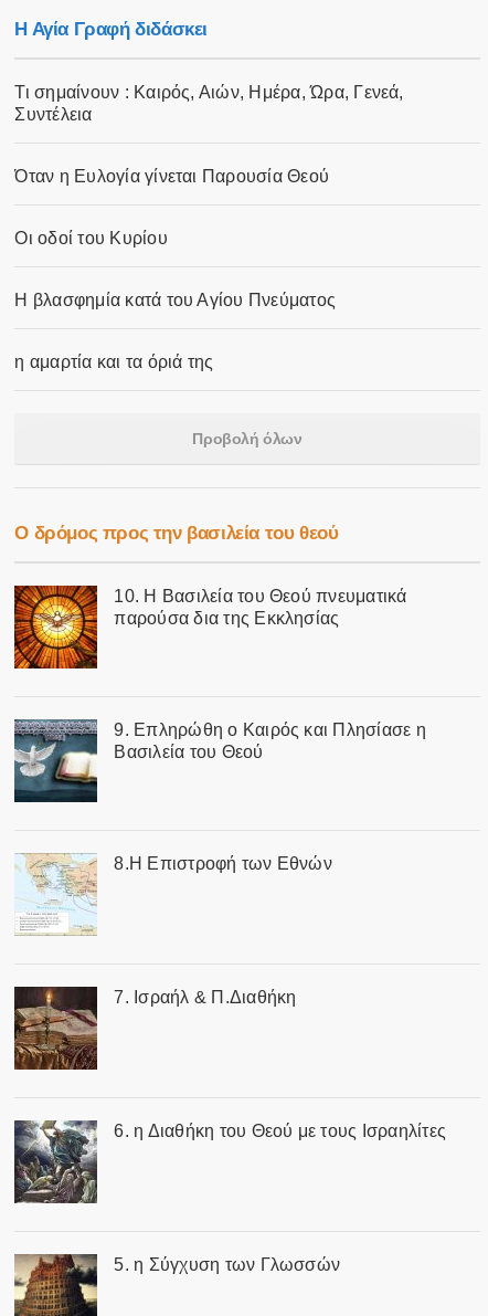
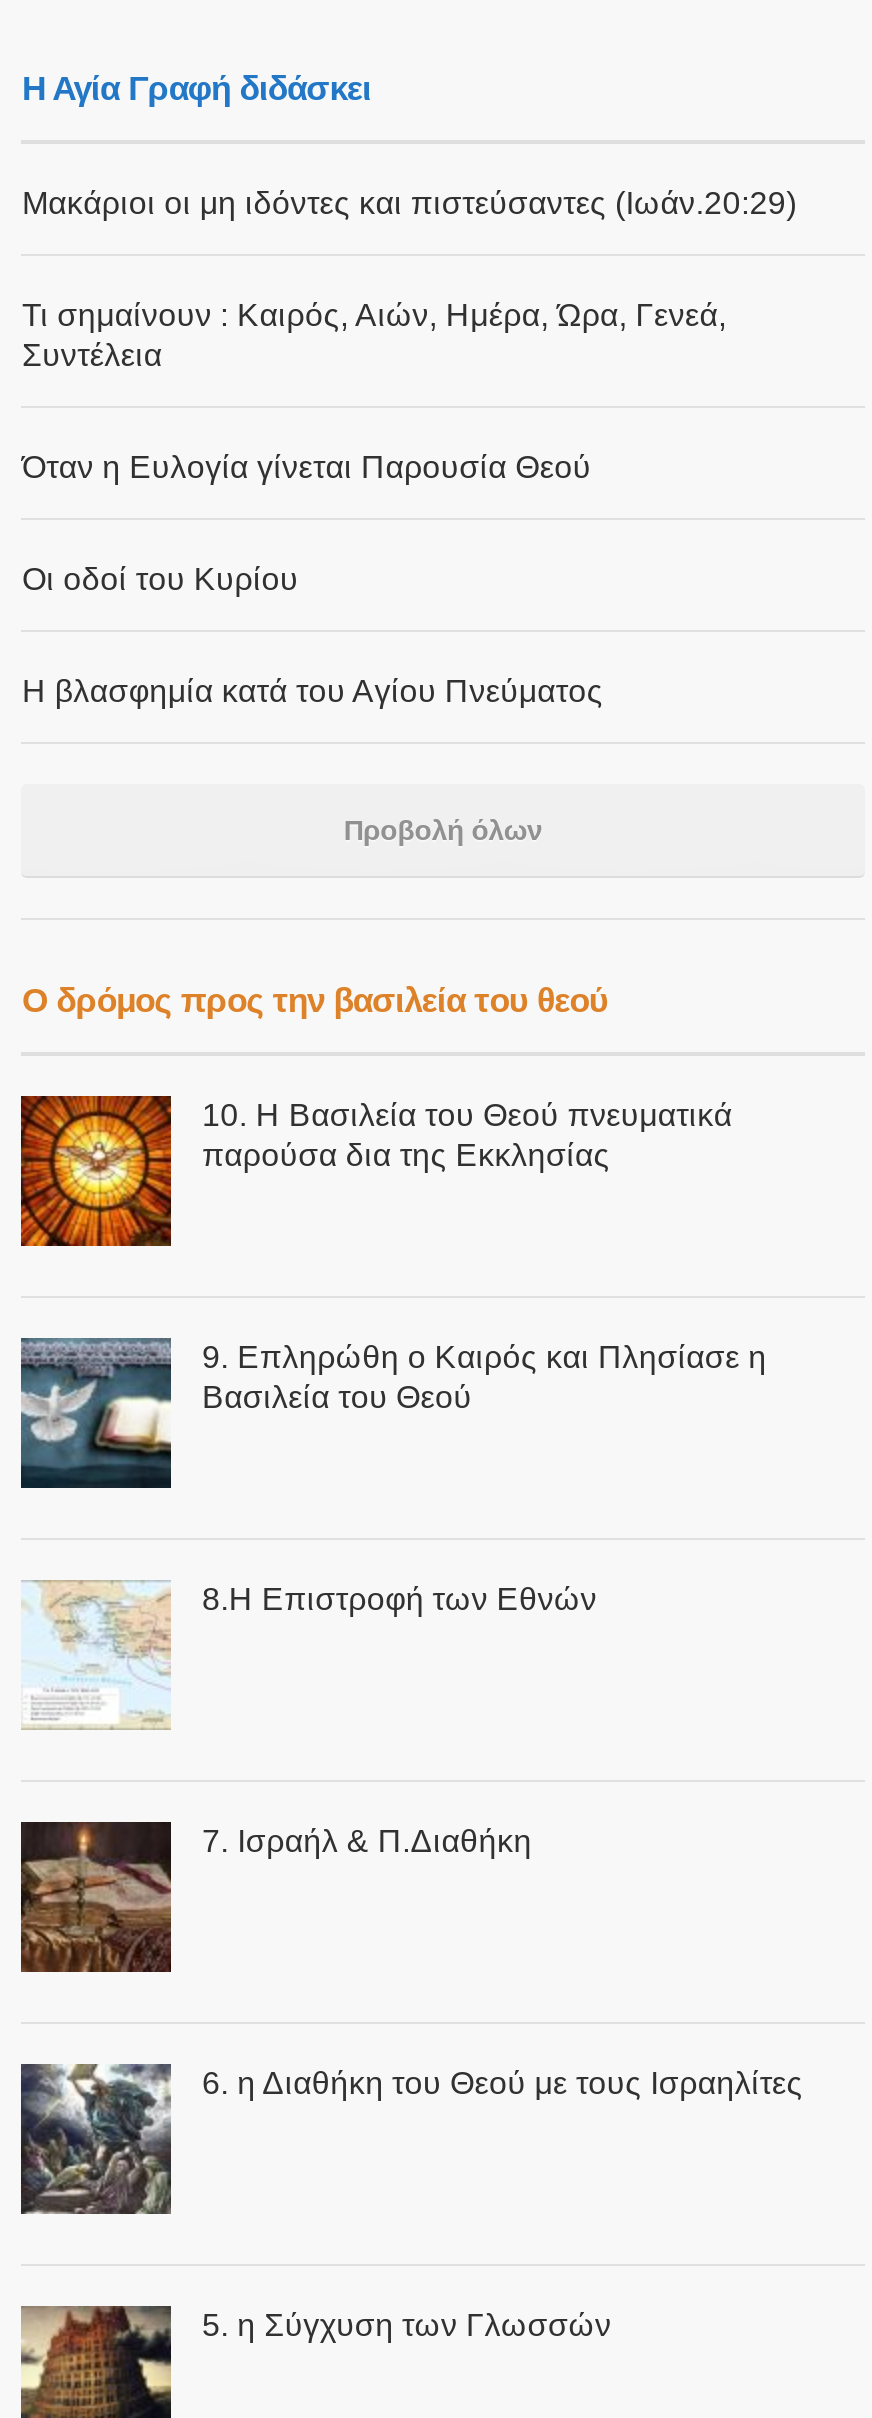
none -> [22,186,797,220] Μακάριοι οι μη ιδόντες και πιστεύσαντες (Ιωάν.20:29)
moved [15,83,404,310] -> [22,298,726,708]: Τι σημαίνουν : Καιρός, Αιών, Ημέρα, Ώρα, Γενεά, | Συντέλεια | Όταν η Ευλογία γίνεται Παρουσία Θεού | Οι οδοί του Κυρίου | Η βλασφημία κατά του Αγίου Πνεύματος
[15,353,214,371] η αμαρτία και τα όριά της -> none

